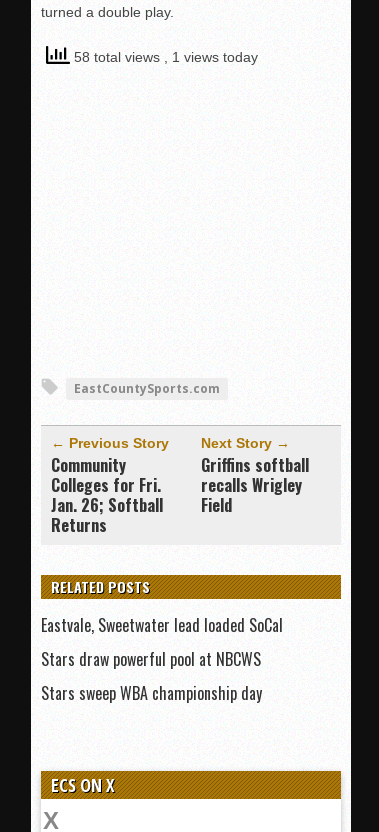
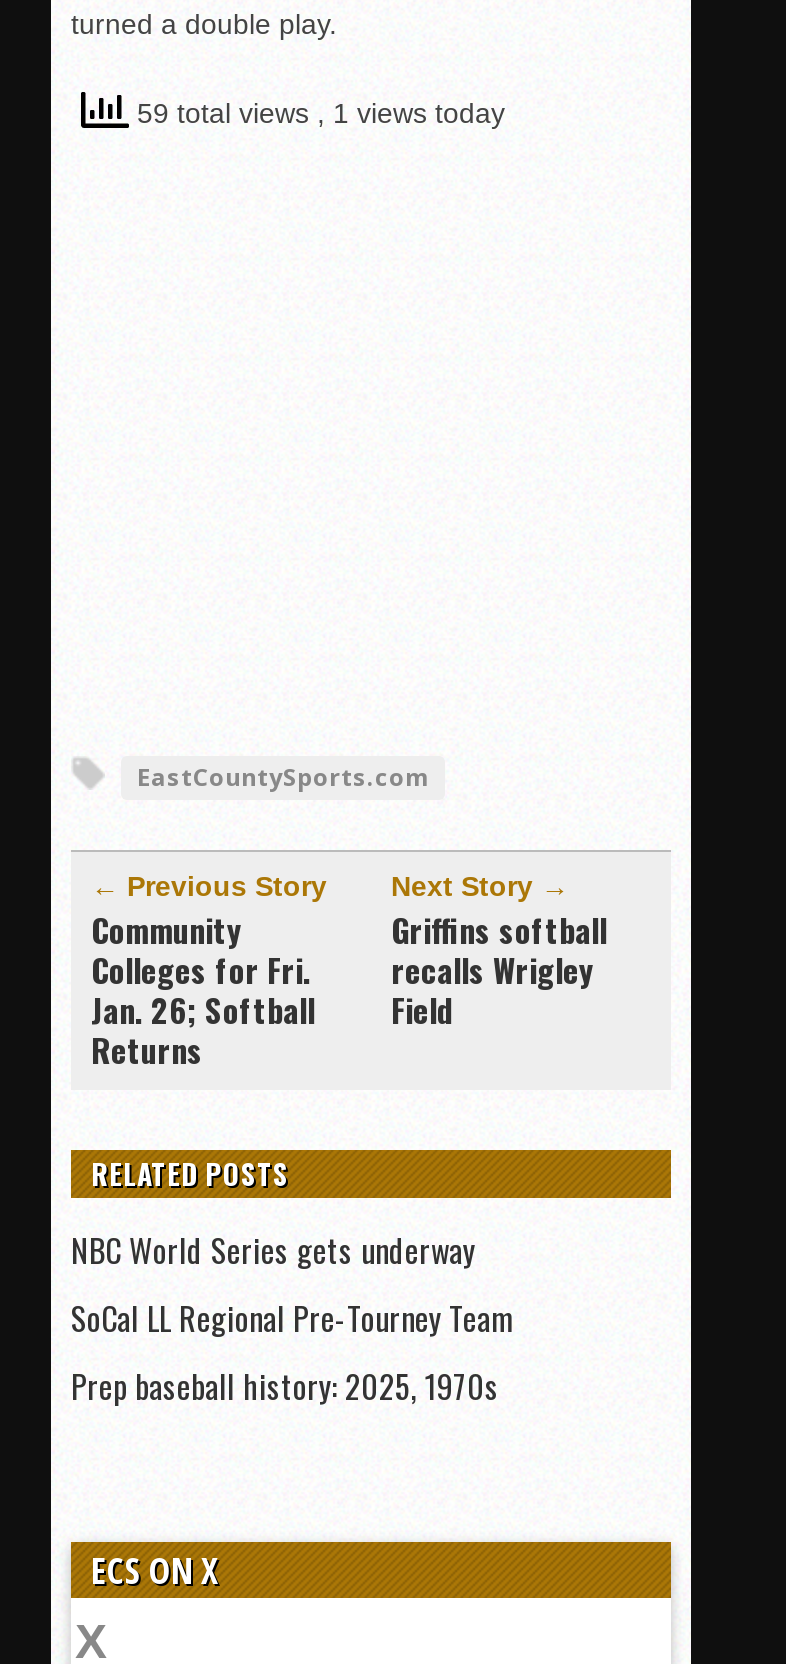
[70,48,258,64] 58 total views, 1 views today -> [129,96,505,128] 59 total views, 1 views today
[41,612,283,704] Eastvale, Sweetwater lead loaded SoCal | Stars draw powerful pool at NBCWS | Stars sweep WBA championship day -> [71,1225,515,1409] NBC World Series gets underway | SoCal LL Regional Pre-Tourney Team | Prep baseball history: 2025, 1970s

